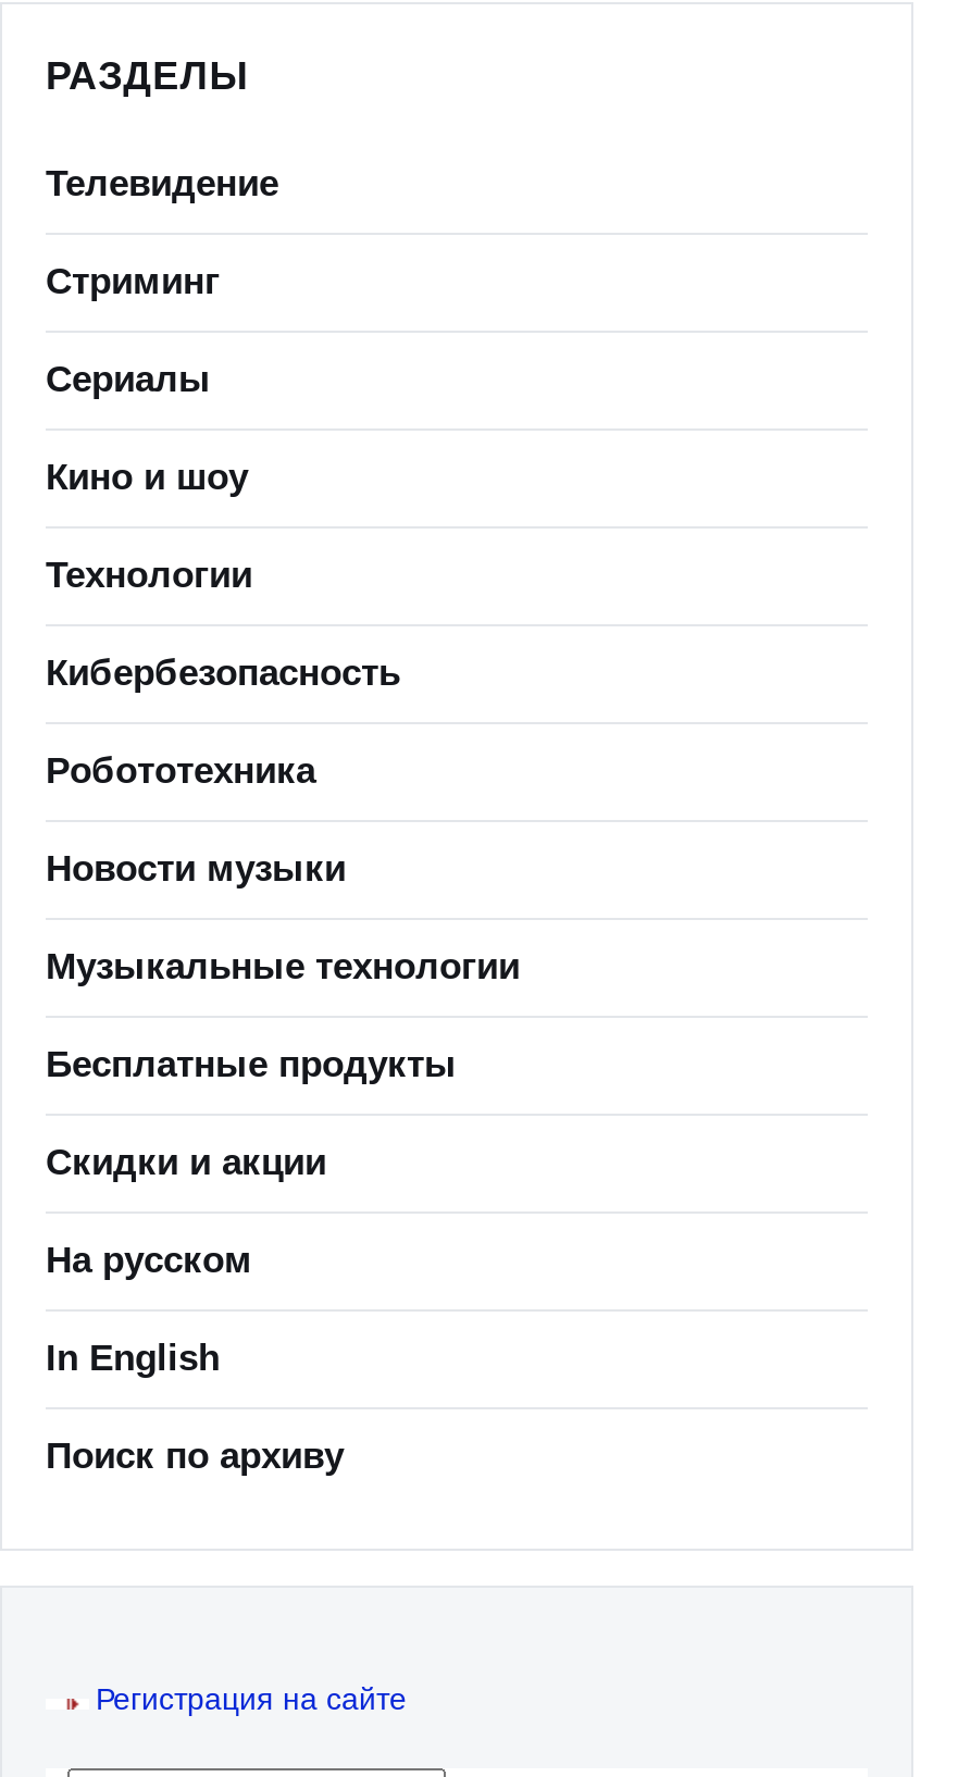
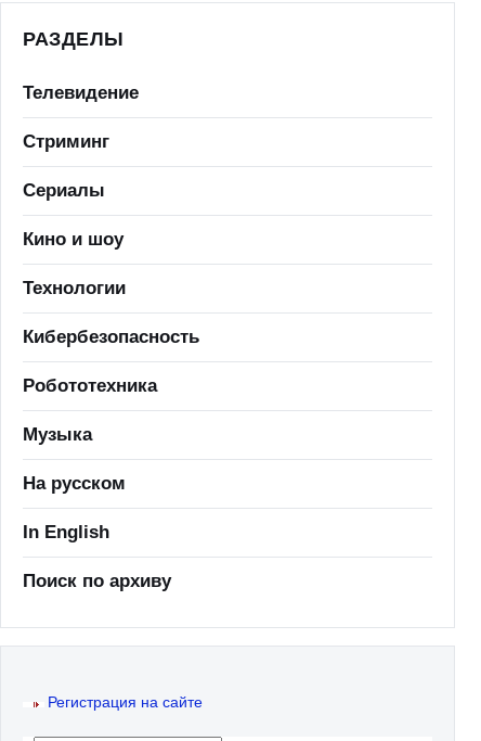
[46,848,520,1183] Новости музыки | Музыкальные технологии | Бесплатные продукты | Скидки и акции -> [23,424,92,445] Музыка

